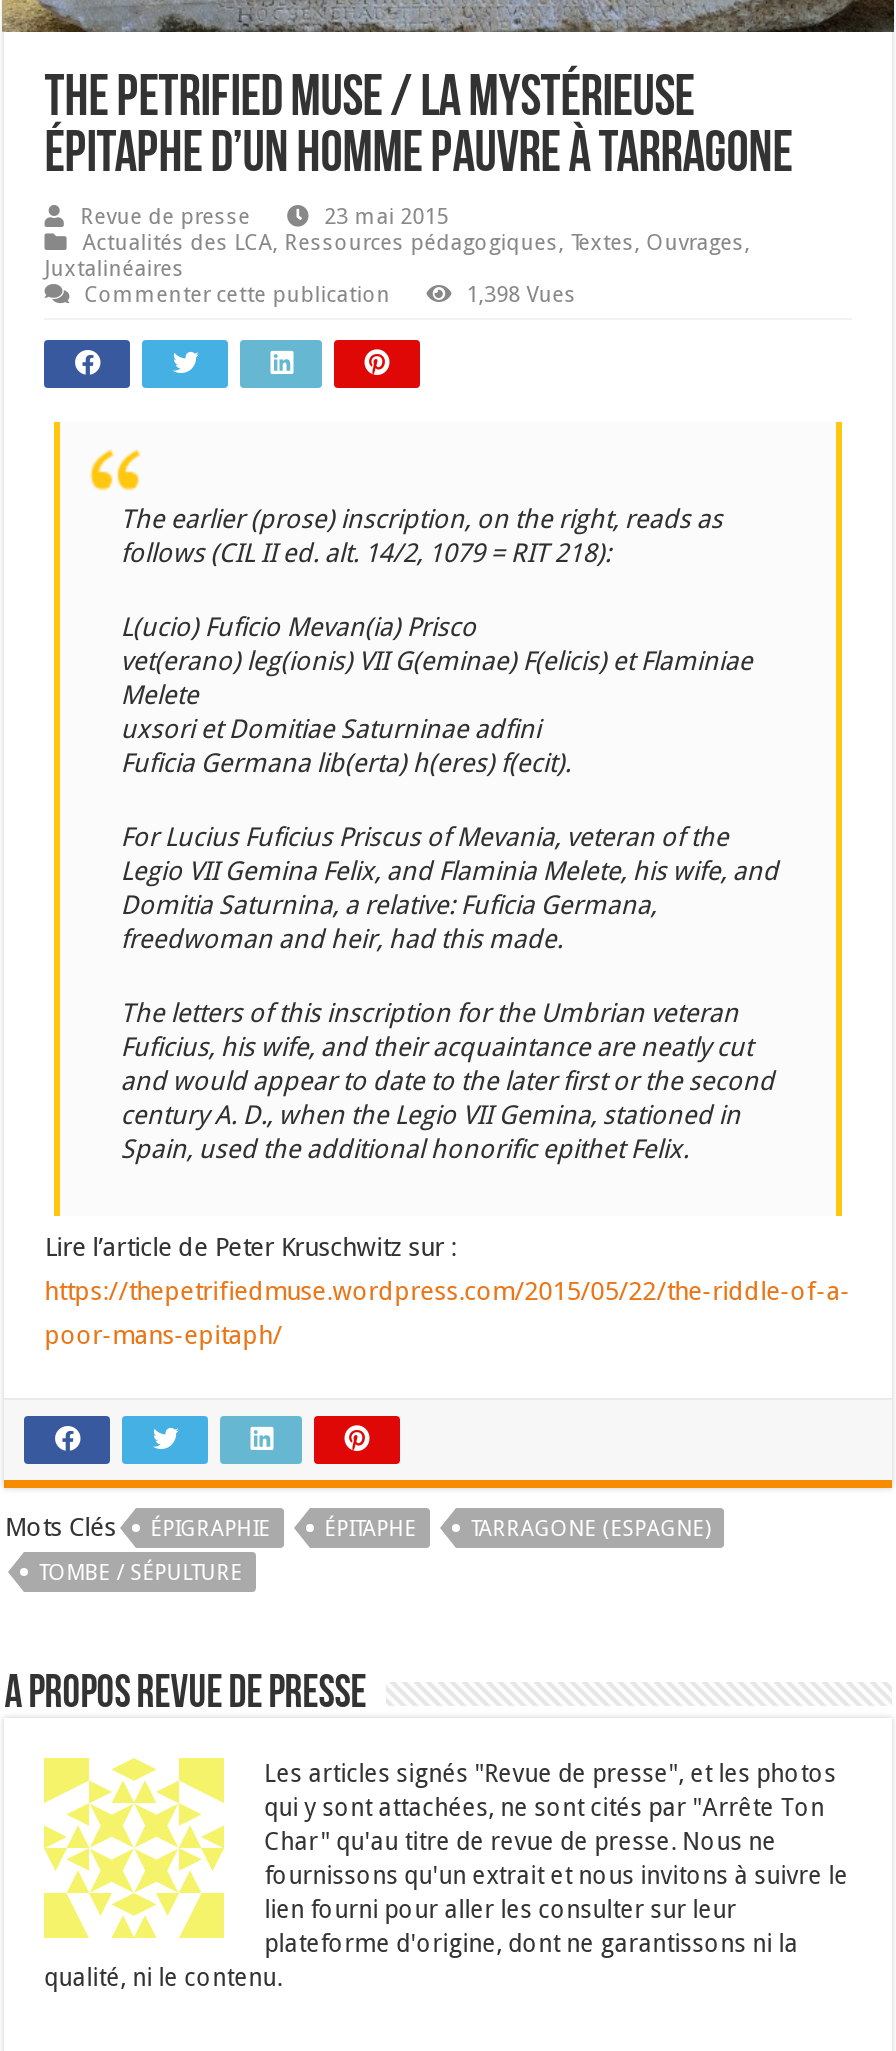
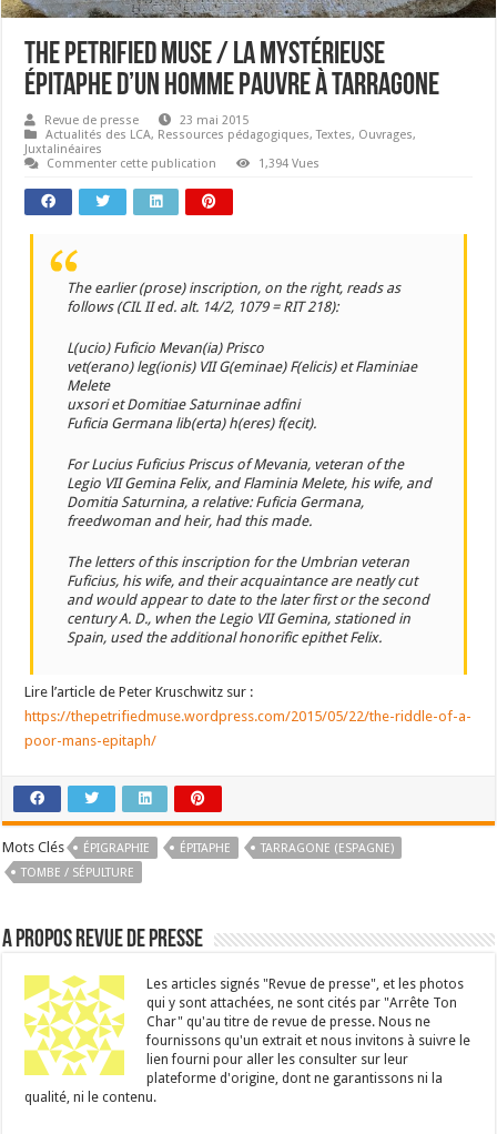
[466,283,576,309] 1,398 Vues -> [259,157,320,171] 1,394 Vues

